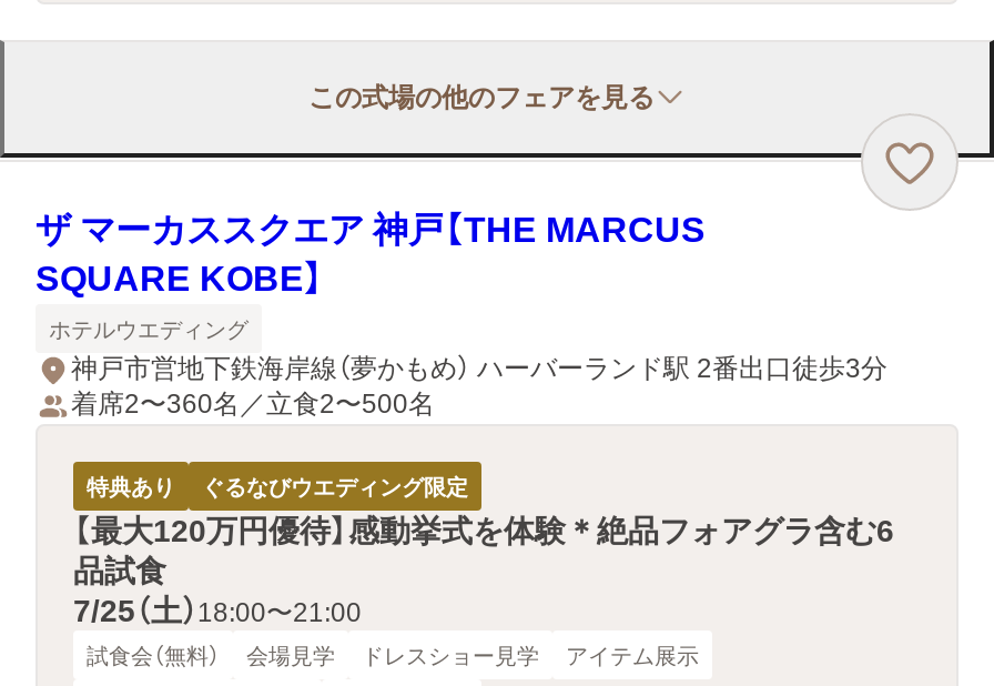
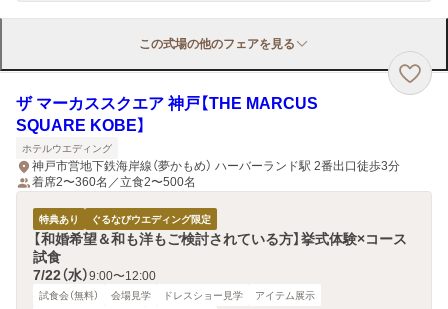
[73,513,894,628] 【最大120万円優待】感動挙式を体験＊絶品フォアグラ含む6 | 品試食 | 7/25（土）18:00〜21:00 -> [33,231,407,283] 【和婚希望＆和も洋もご検討されている方】挙式体験×コース | 試食 | 7/22（水）9:00〜12:00

